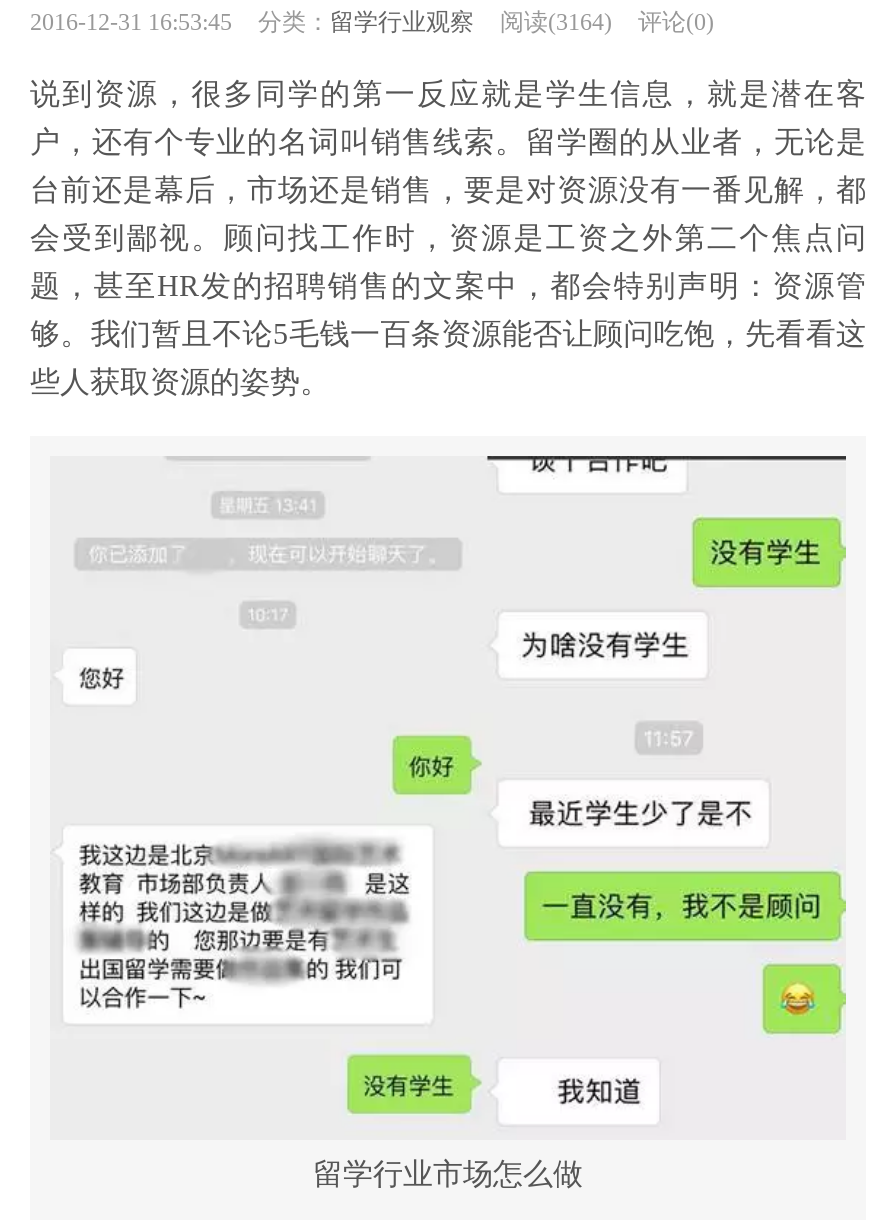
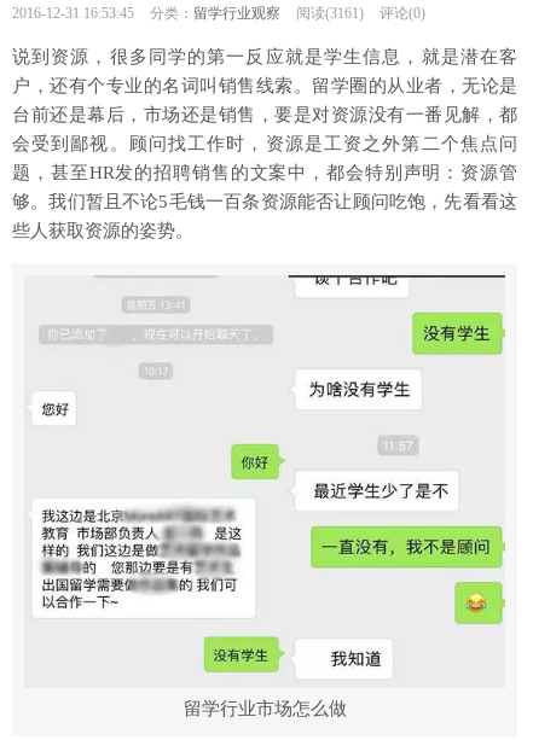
[30,8,714,36] 2016-12-31 16:53:45 分类：留学行业观察 阅读(3164) 评论(0) -> [12,5,425,22] 2016-12-31 16:53:45 分类：留学行业观察 阅读(3161) 评论(0)

